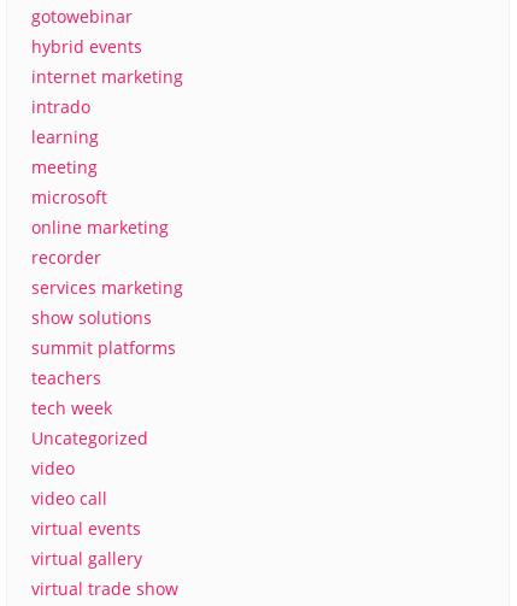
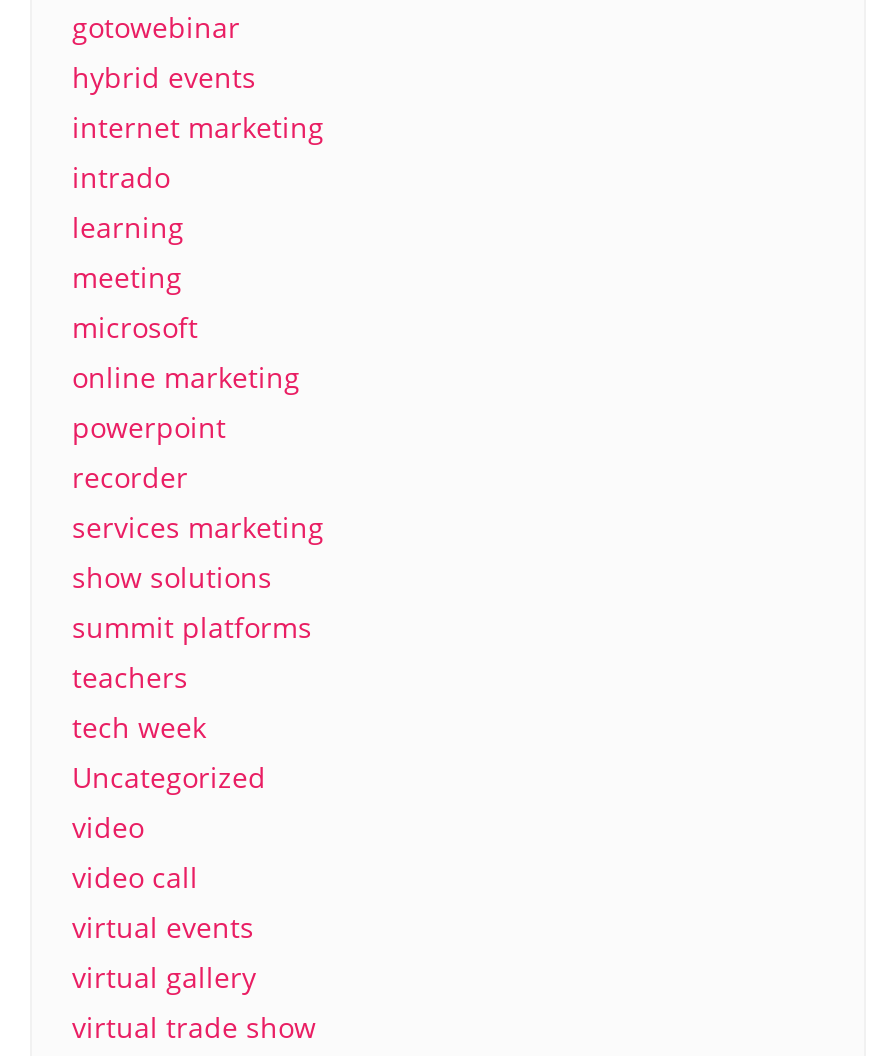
none -> [72,408,226,446] powerpoint

